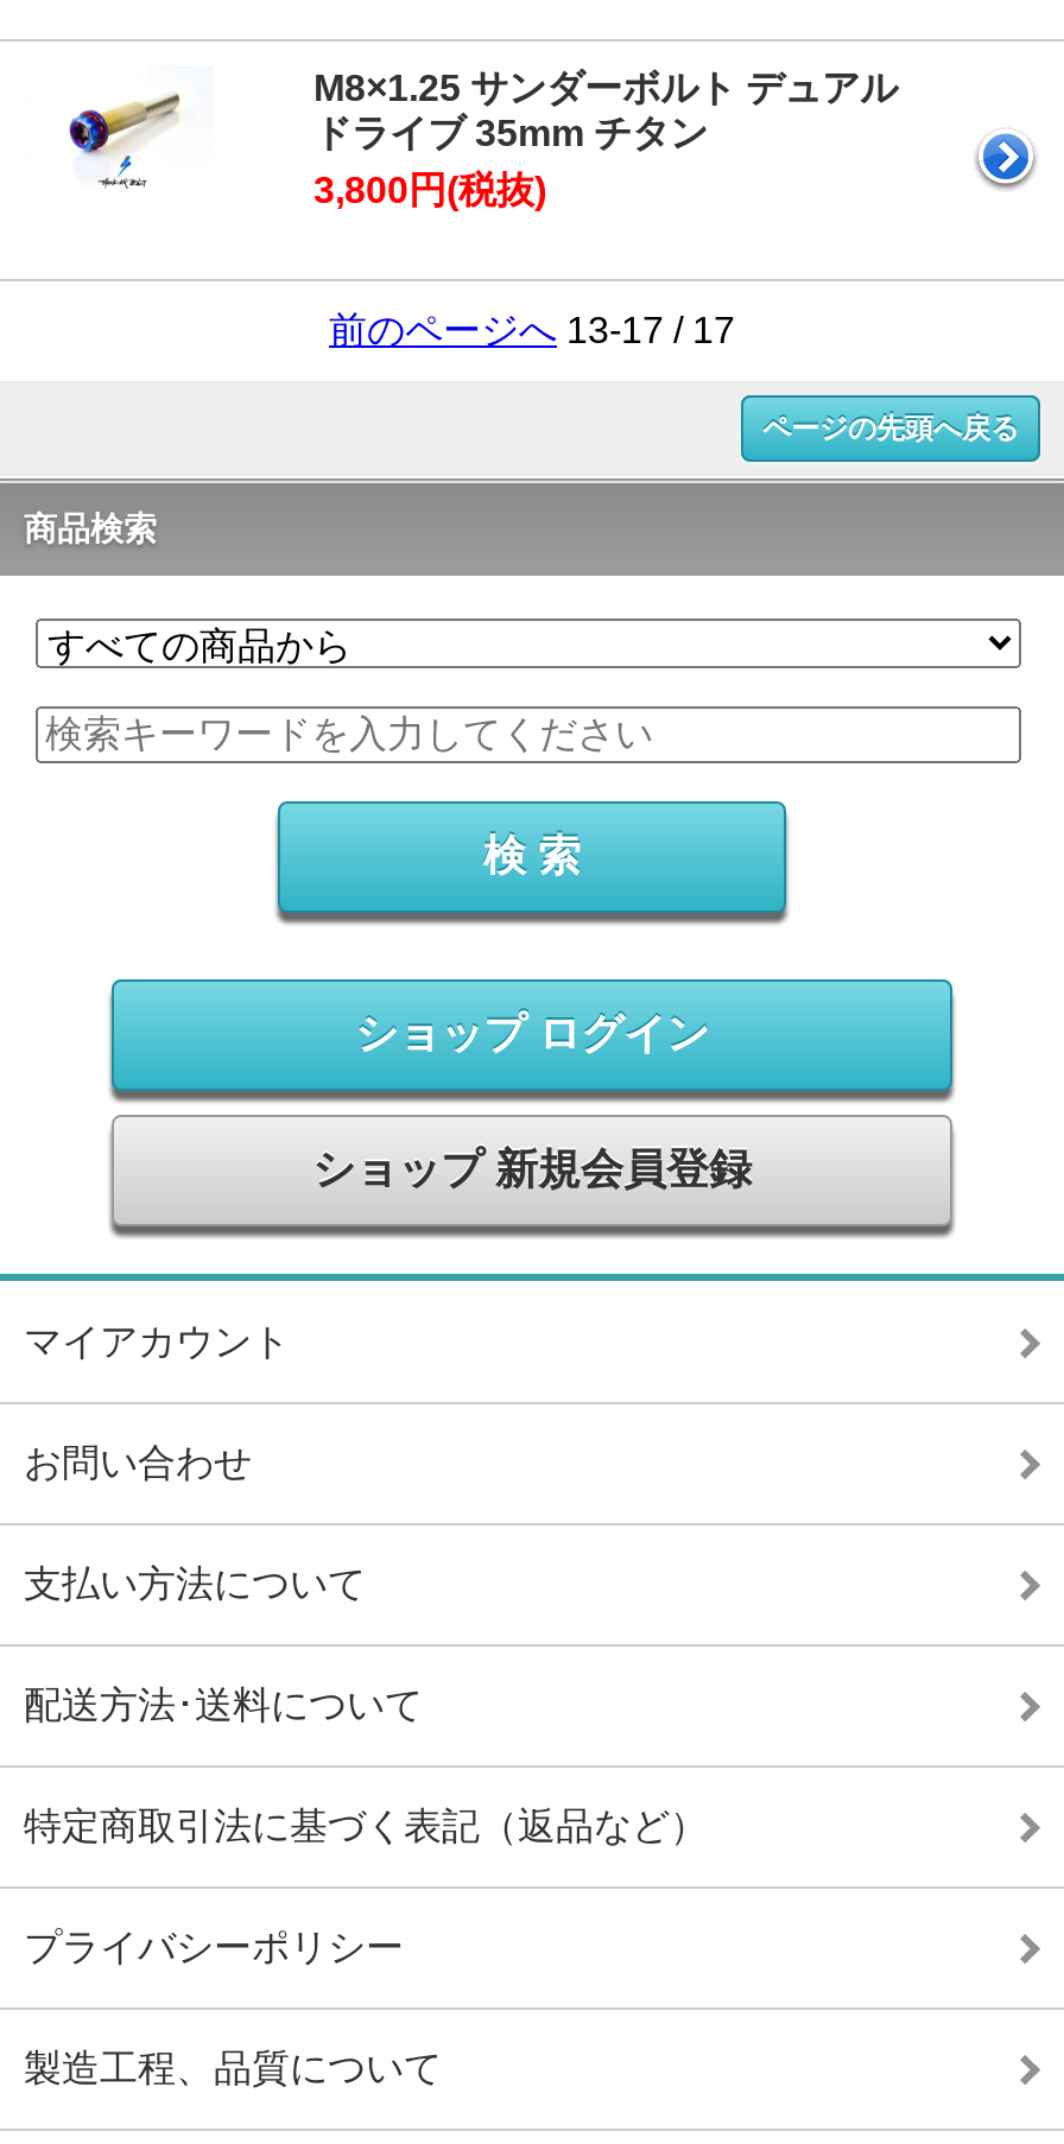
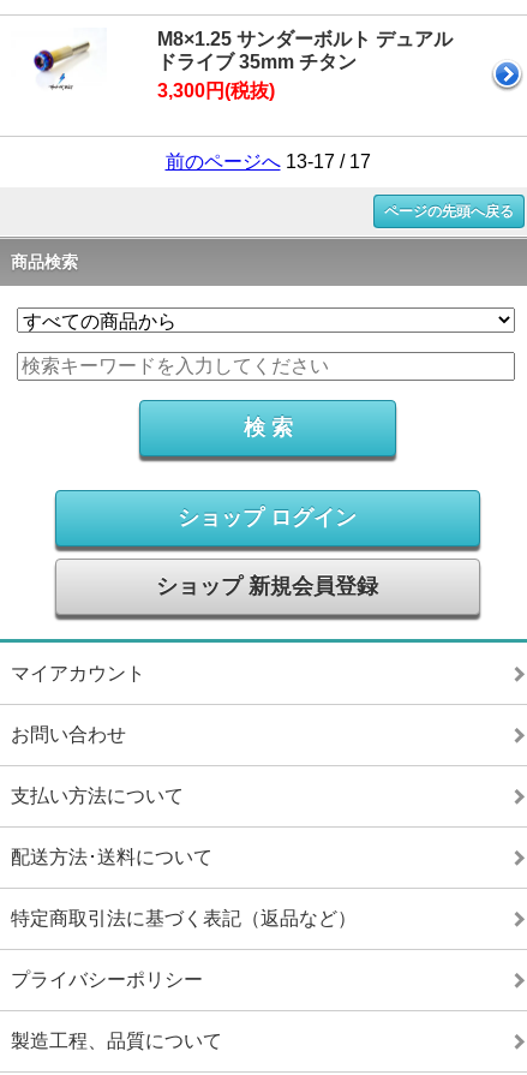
[313,170,546,210] 3,800円(税抜) -> [157,80,275,101] 3,300円(税抜)

